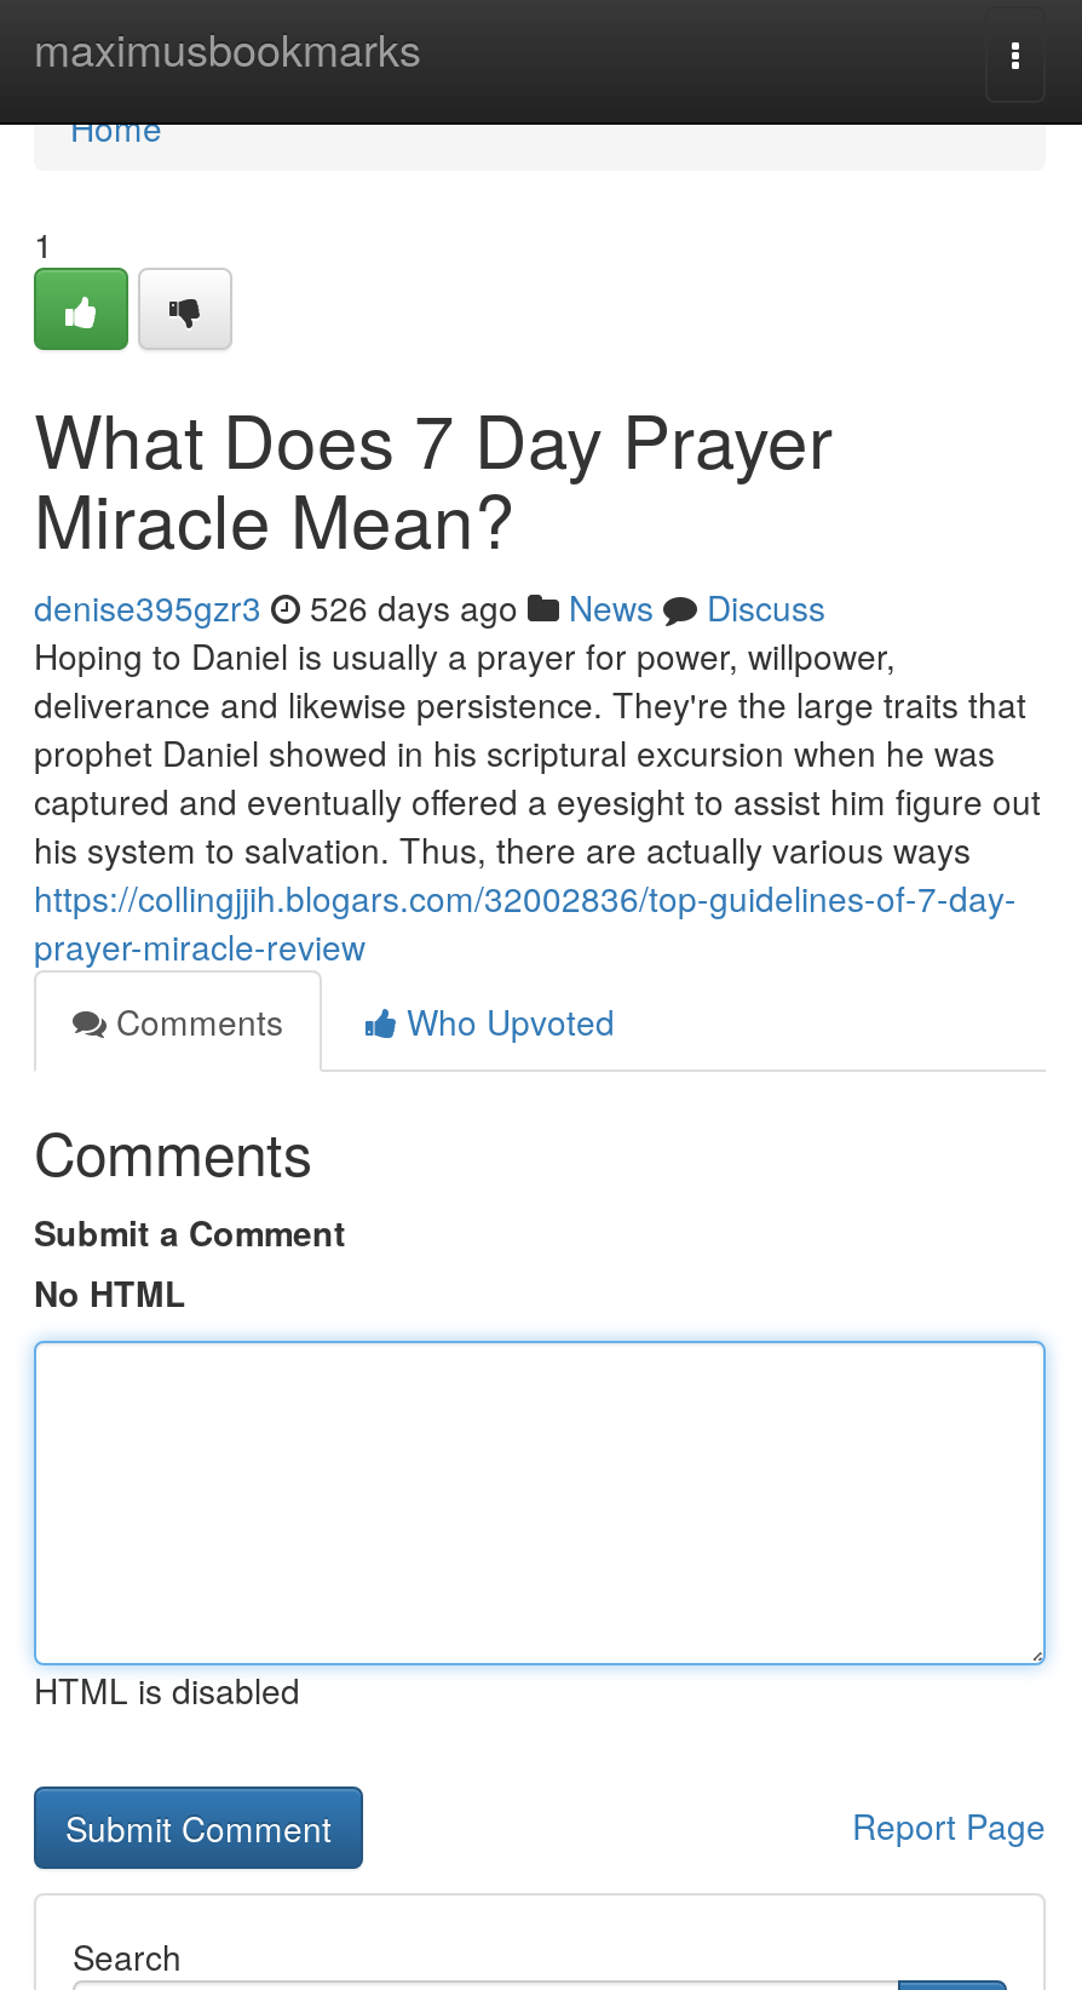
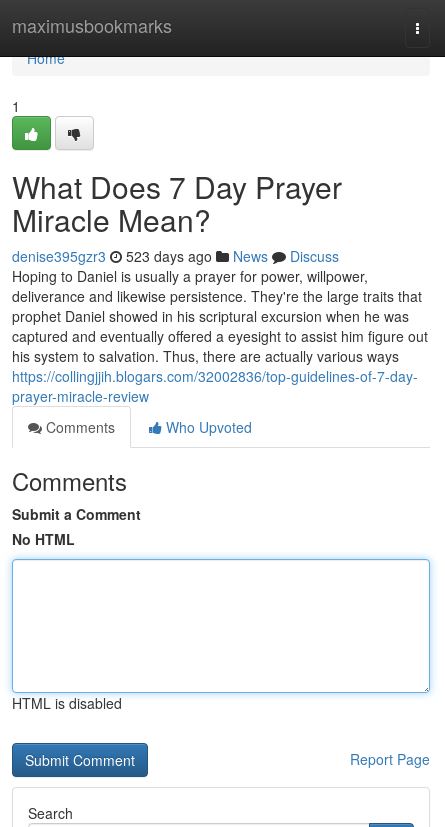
[34,583,825,631] denise395gzr3 526 days ago News Discuss -> [12,246,339,266] denise395gzr3 523 days ago News Discuss

